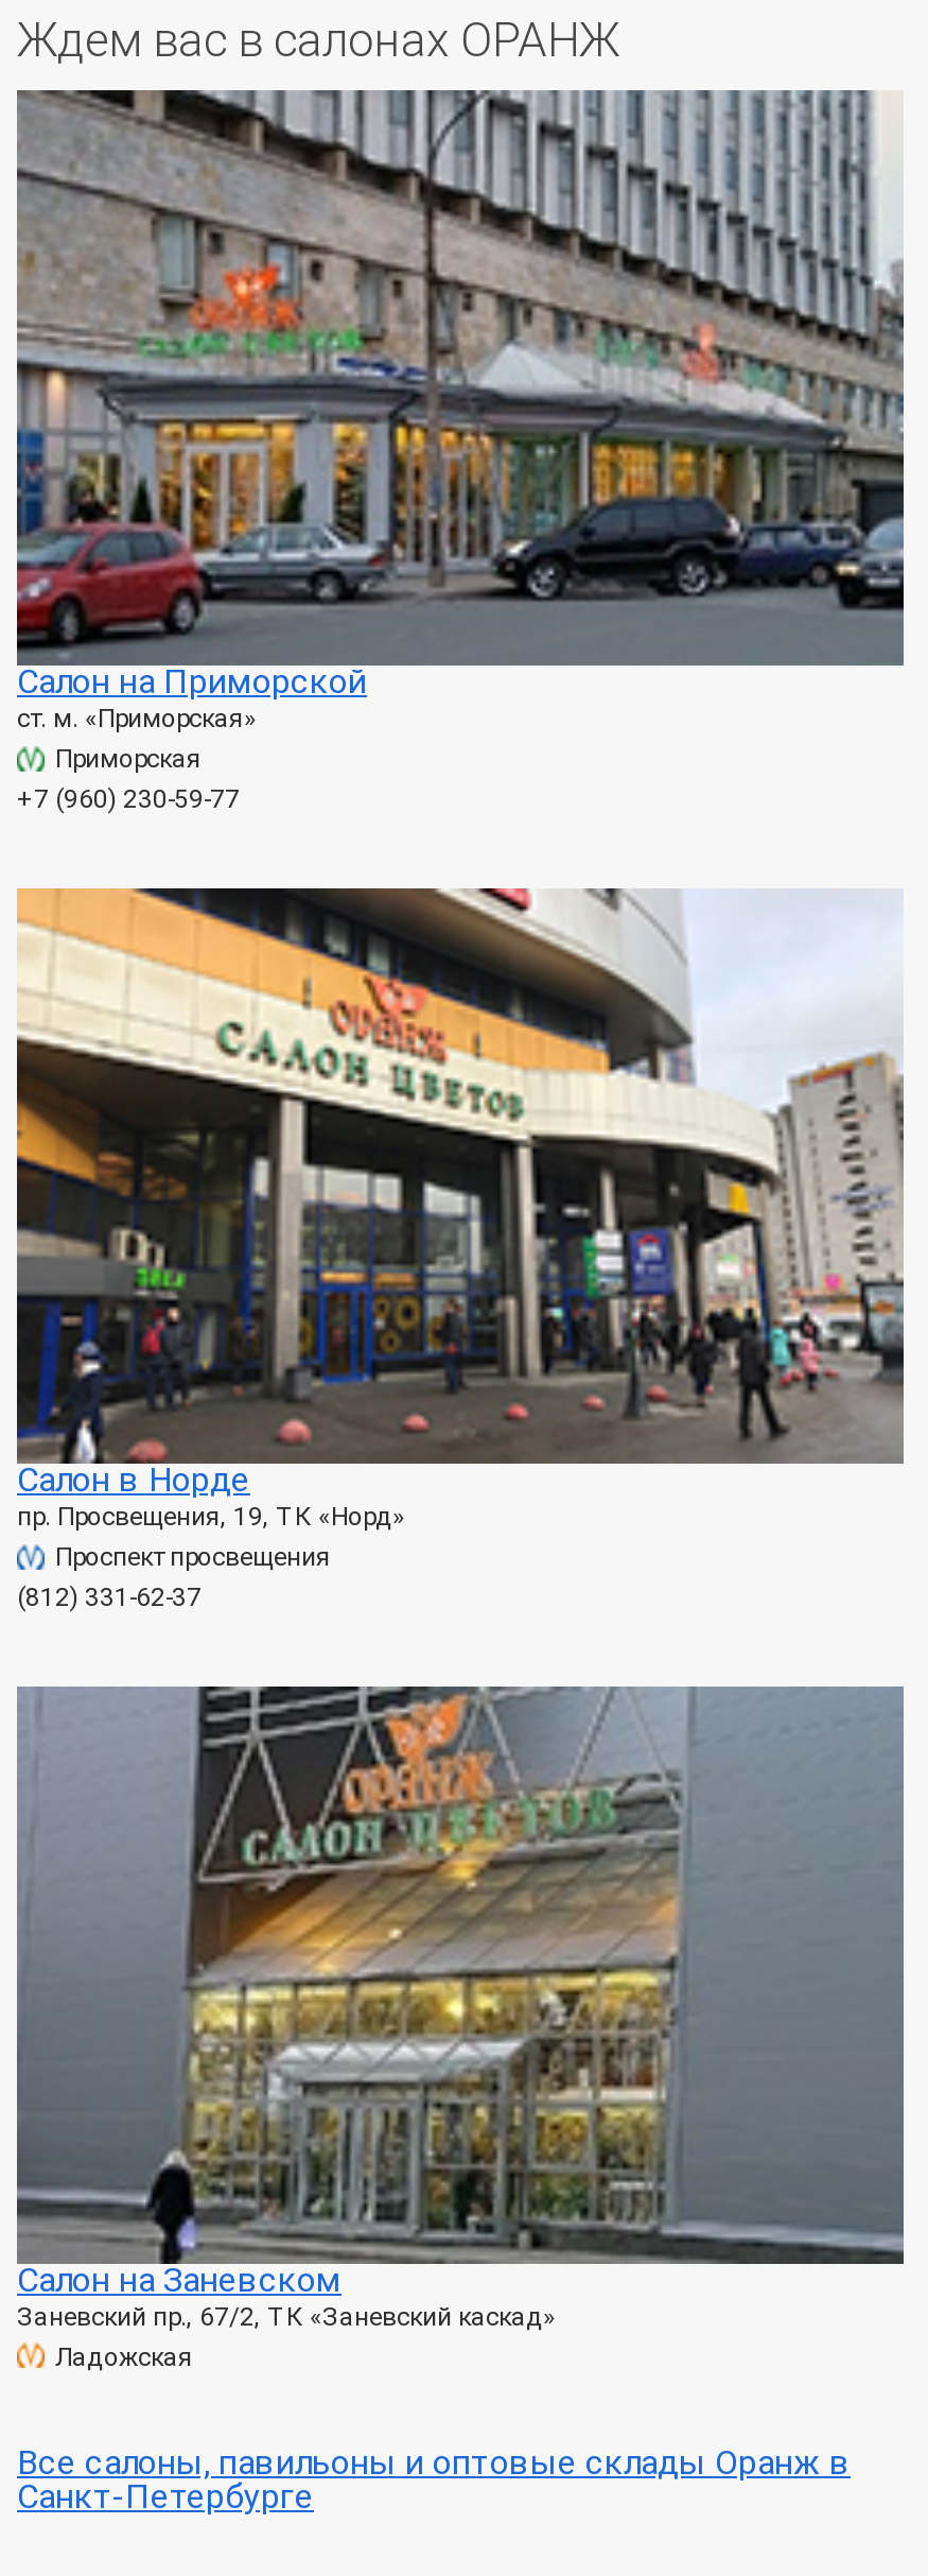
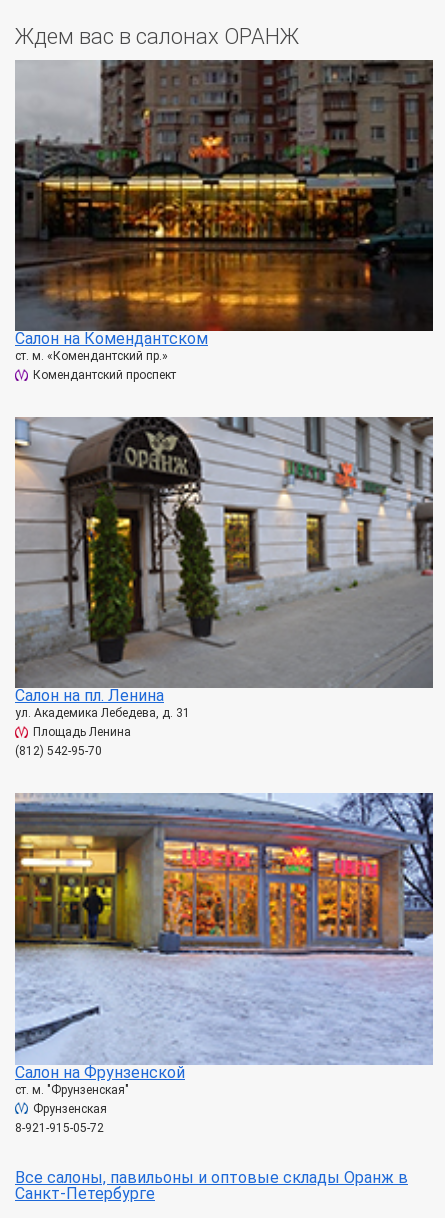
[15,88,906,815] [image] | Салон на Приморской | ст. м. «Приморская» | Приморская | +7 (960) 230-59-77 -> [14,59,434,382] [image] | Салон на Комендантском | ст. м. «Комендантский пр.» | Комендантский проспект
[15,848,906,1613] [image] | Салон в Норде | пр. Просвещения, 19, ТК «Норд» | Проспект просвещения | (812) 331-62-37 -> [14,416,434,758] [image] | Салон на пл. Ленина | ул. Академика Лебедева, д. 31 | Площадь Ленина | (812) 542-95-70
[15,1646,906,2371] [image] | Салон на Заневском | Заневский пр., 67/2, ТК «Заневский каскад» | Ладожская -> [14,792,434,1135] [image] | Салон на Фрунзенской | ст. м. "Фрунзенская" | Фрунзенская | 8-921-915-05-72

